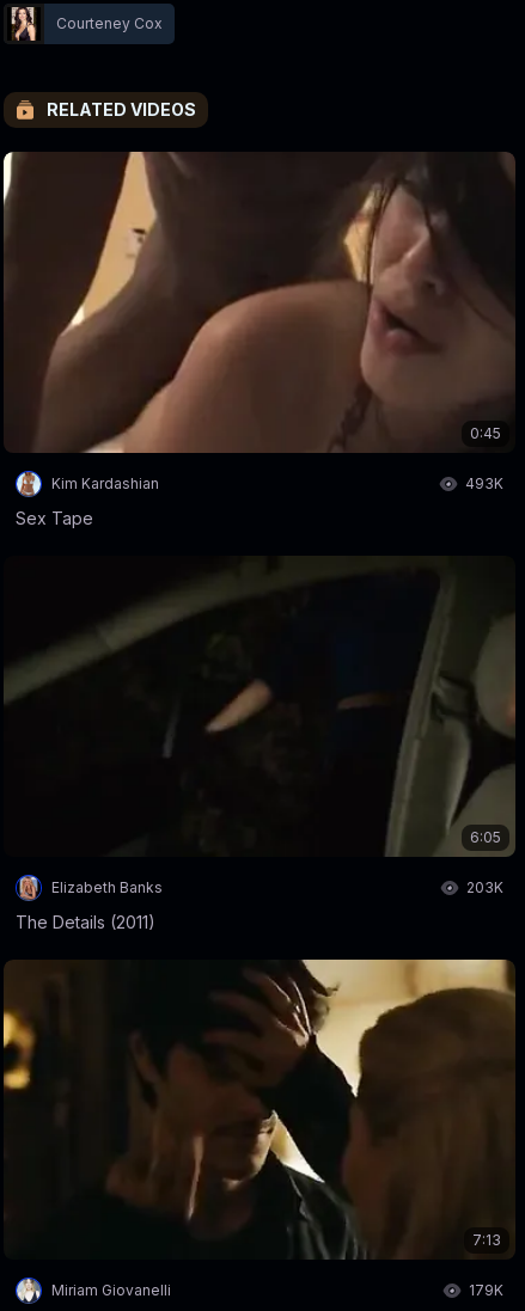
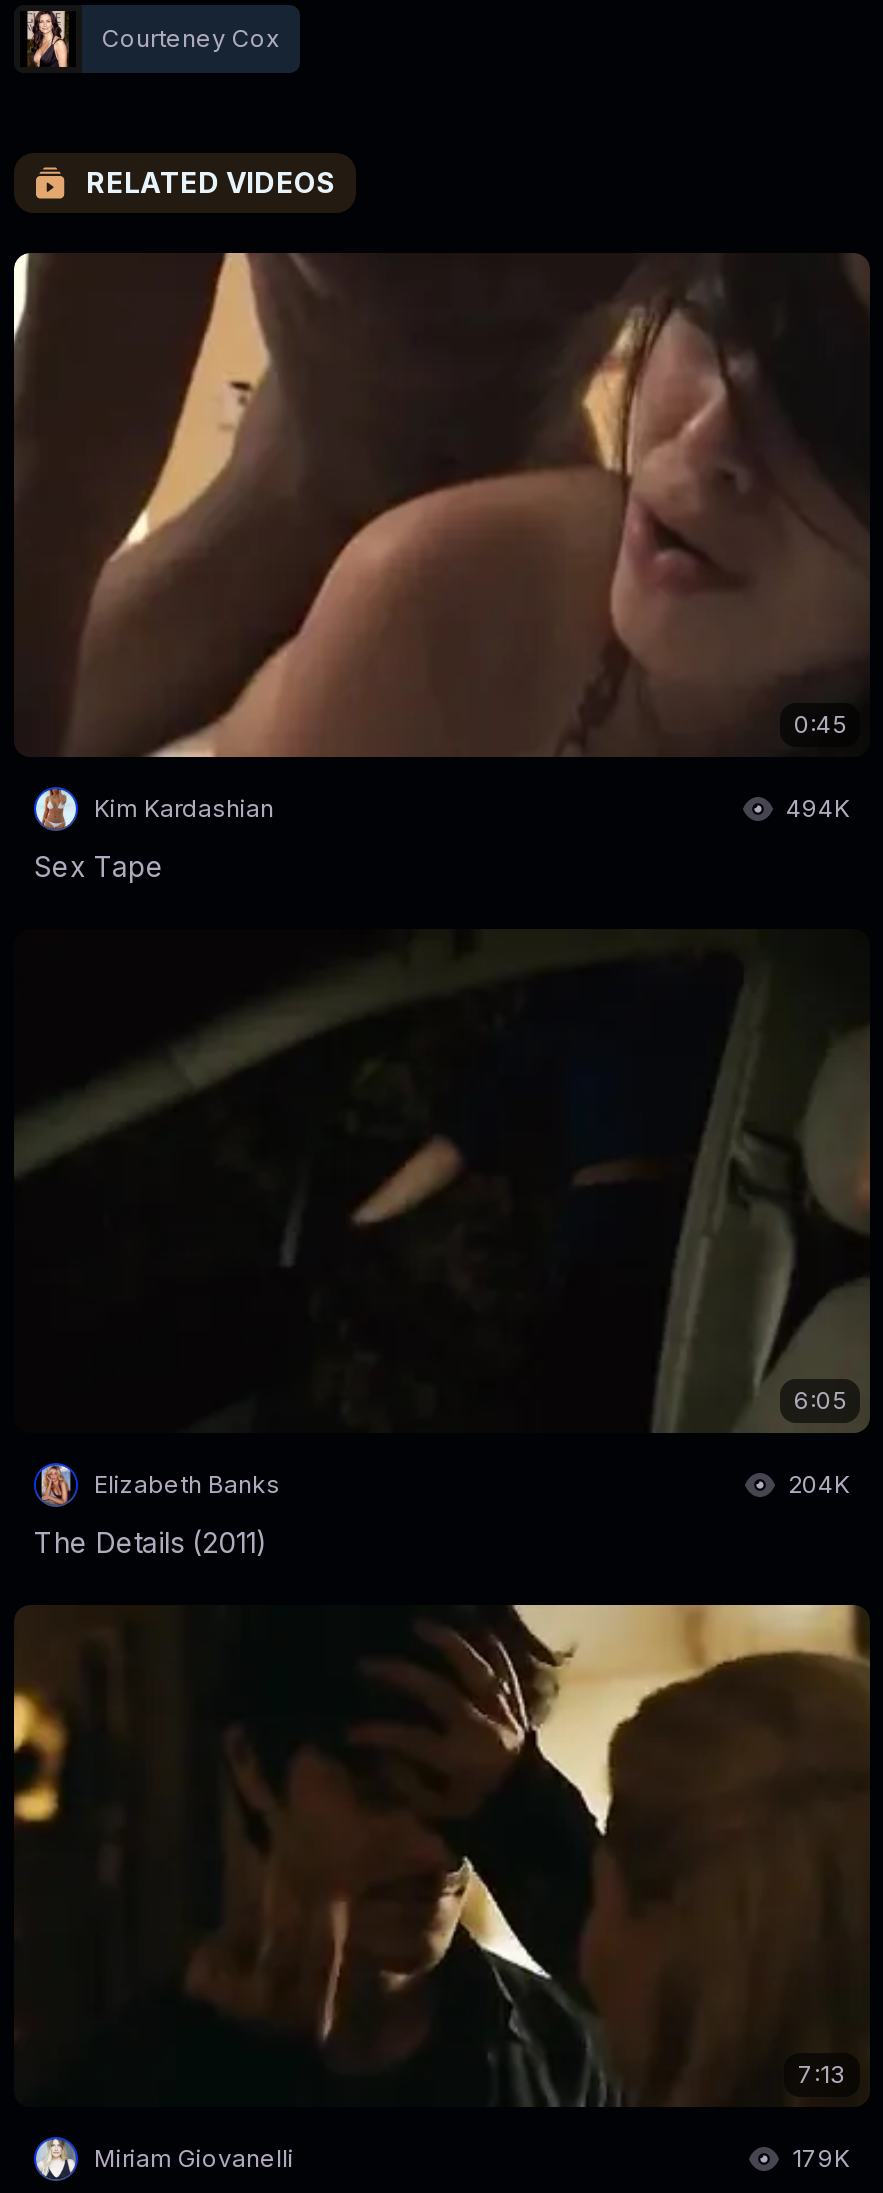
[465,474,503,492] 493K -> [786,792,850,822] 494K
[466,878,503,896] 203K -> [788,1468,850,1498] 204K

